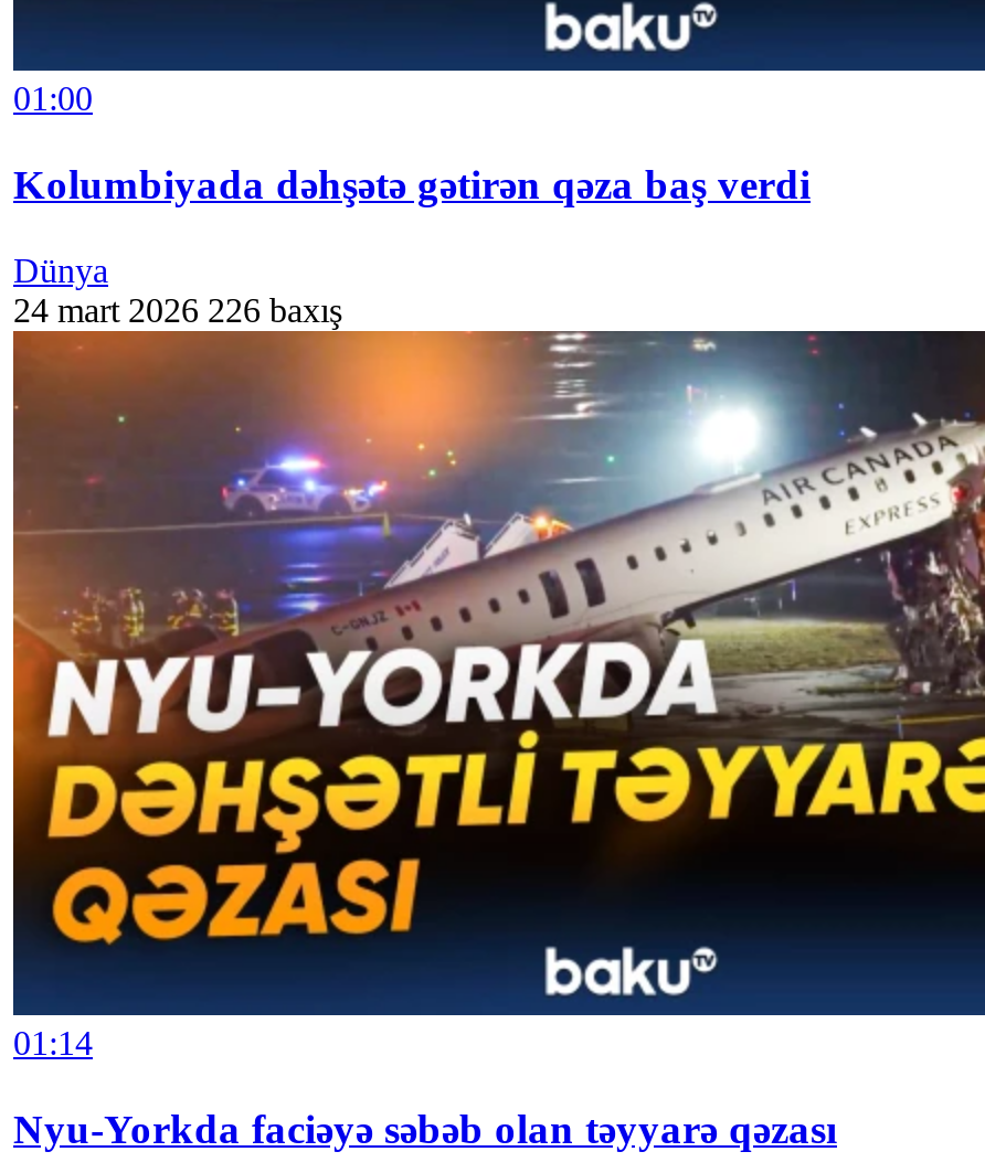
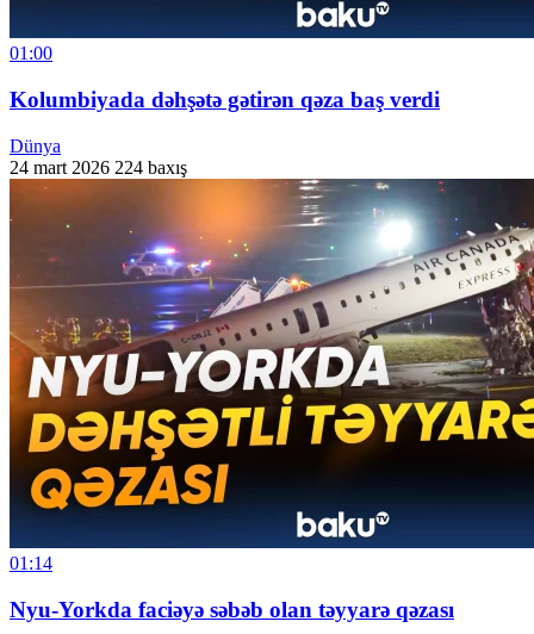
[13,291,342,328] 24 mart 2026 226 baxış -> [10,157,187,177] 24 mart 2026 224 baxış

